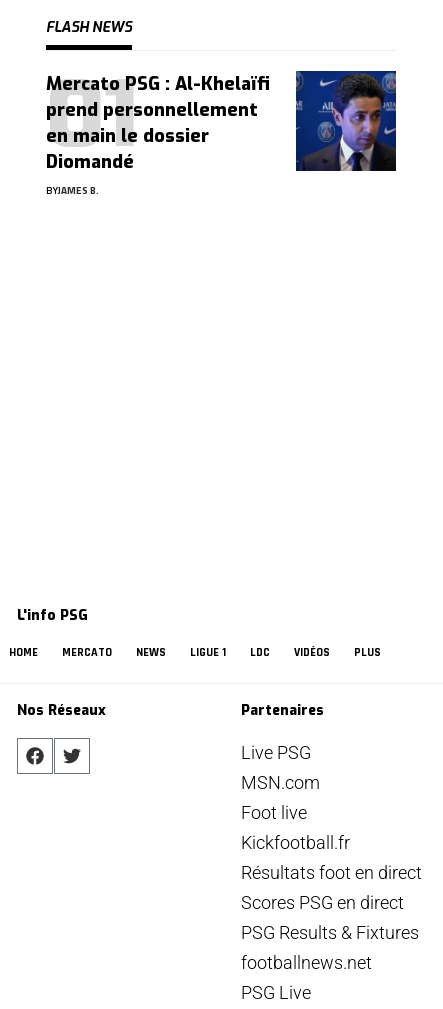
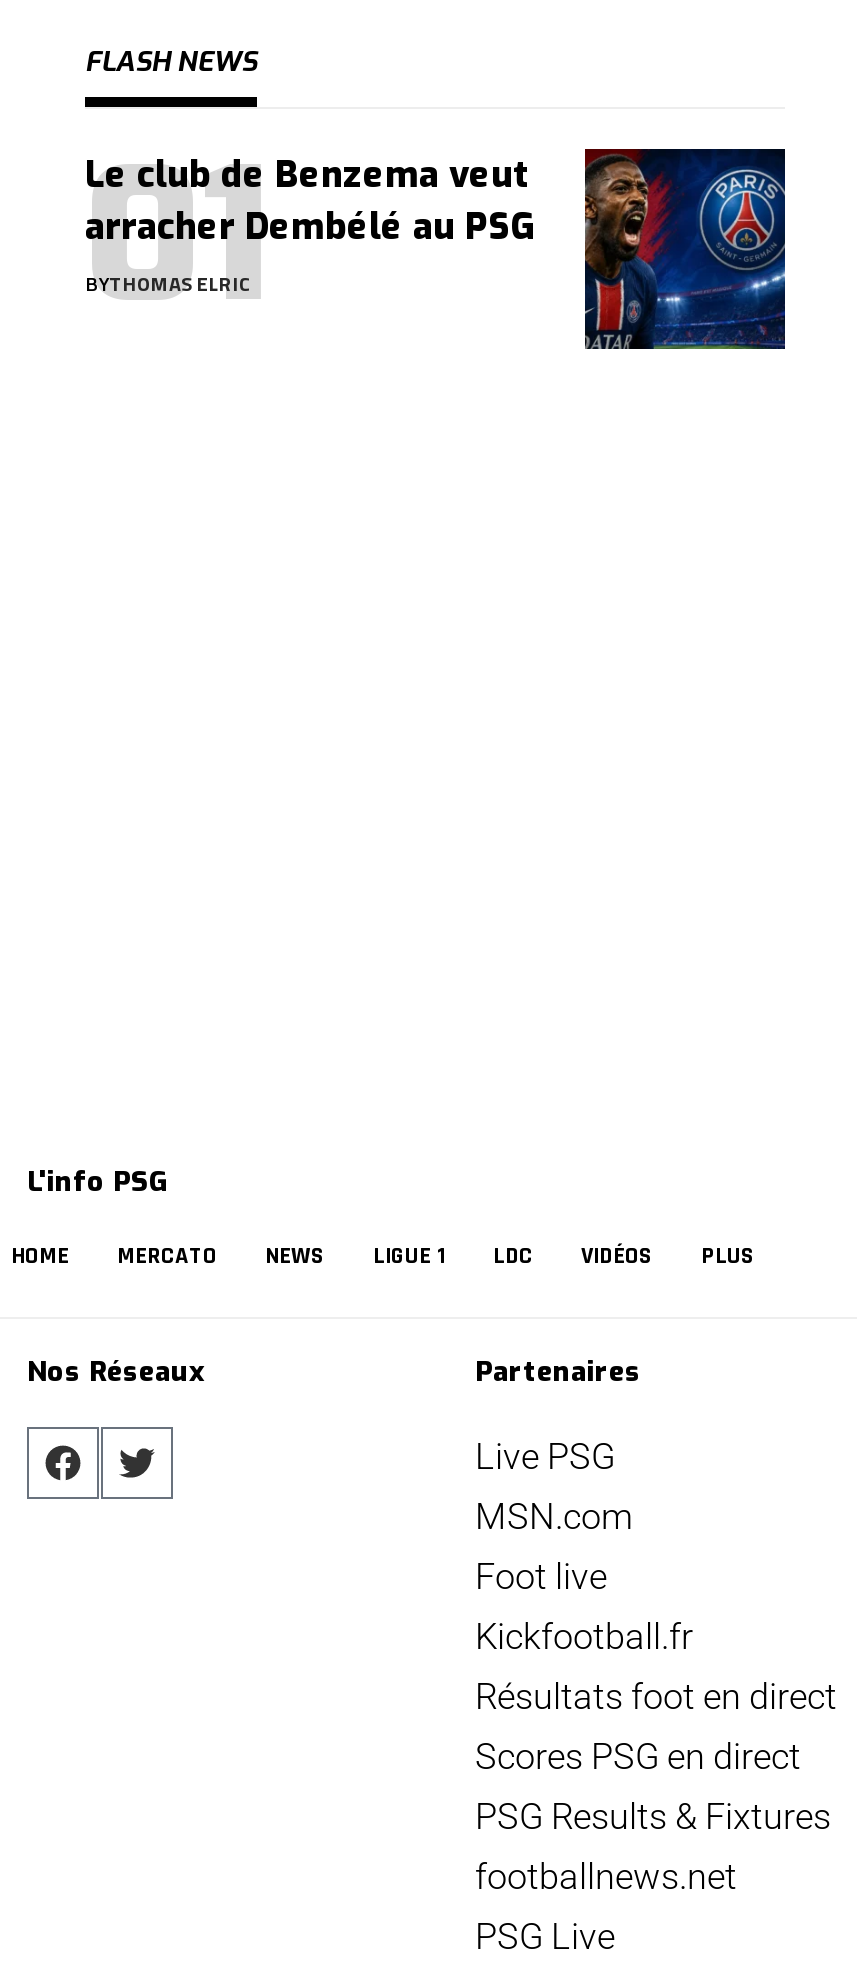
[46,70,397,198] [image] | Mercato PSG : Al-Khelaïfi | prend personnellement | en main le dossier | Diomandé | BYJAMES B. -> [85,147,787,351] [image] | Le club de Benzema veut | arracher Dembélé au PSG | BYTHOMAS ELRIC

